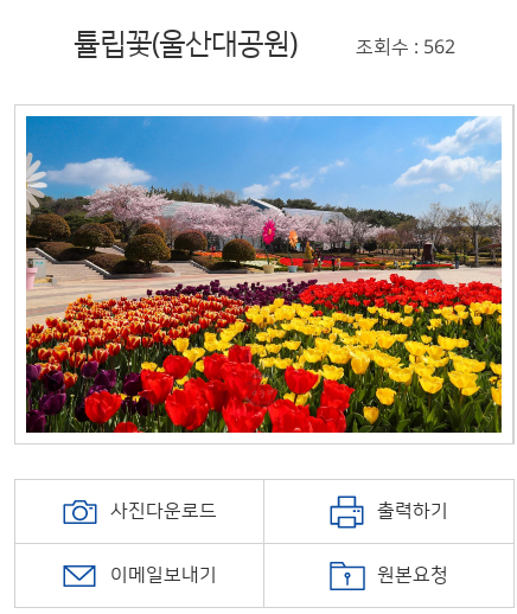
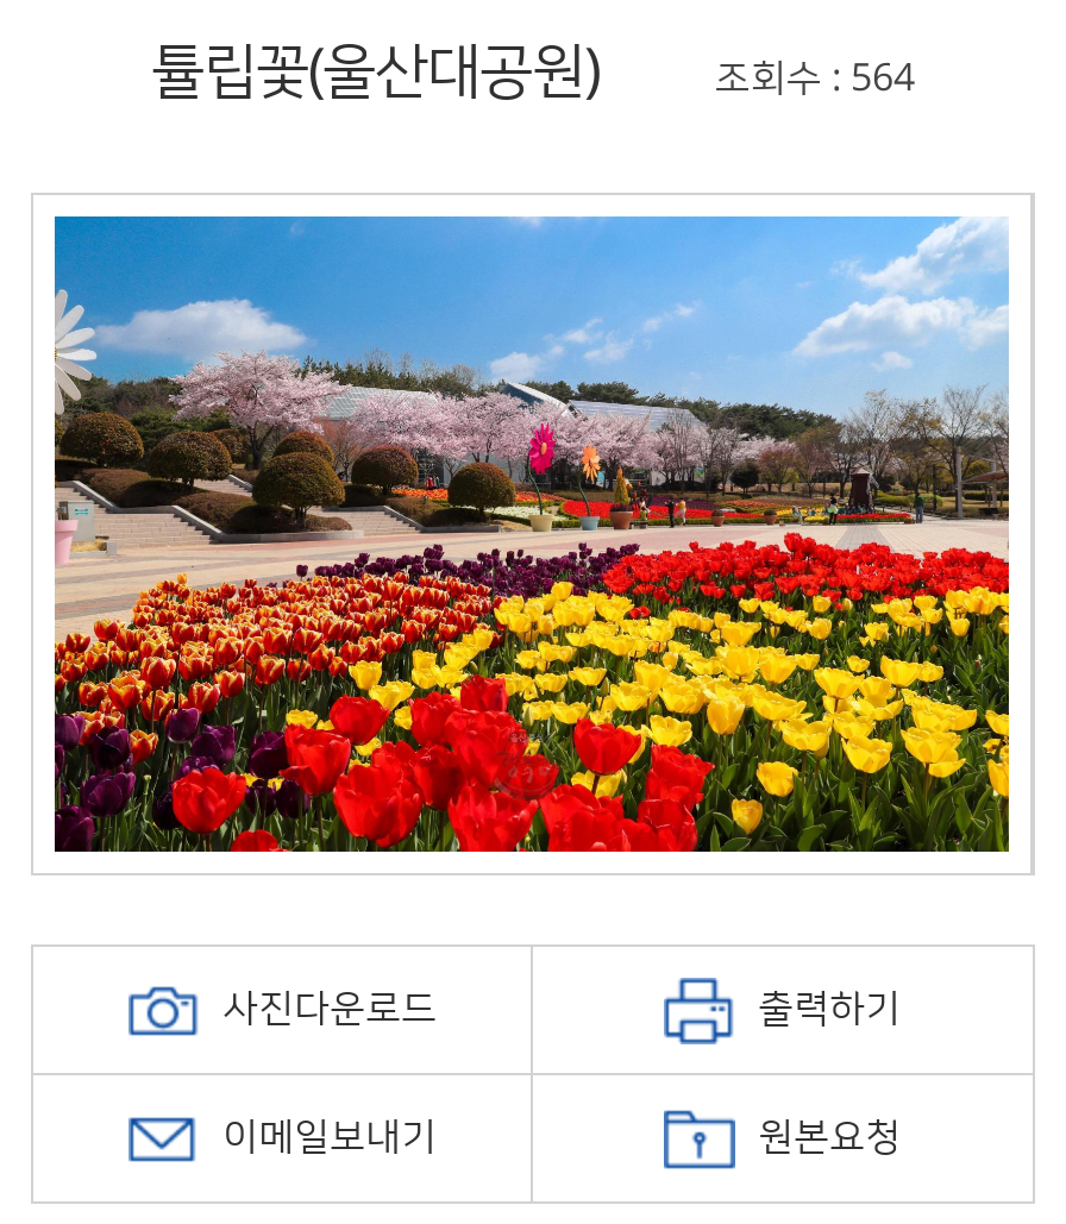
[355,37,455,58] 조회수 : 562 -> [715,57,915,100] 조회수 : 564

